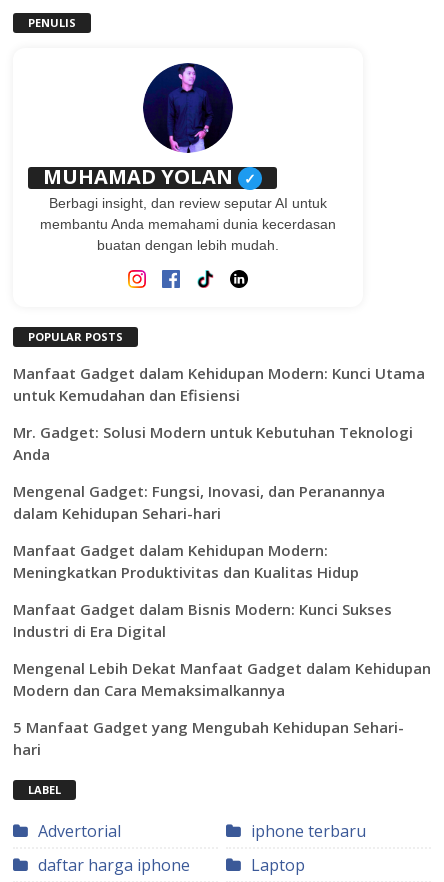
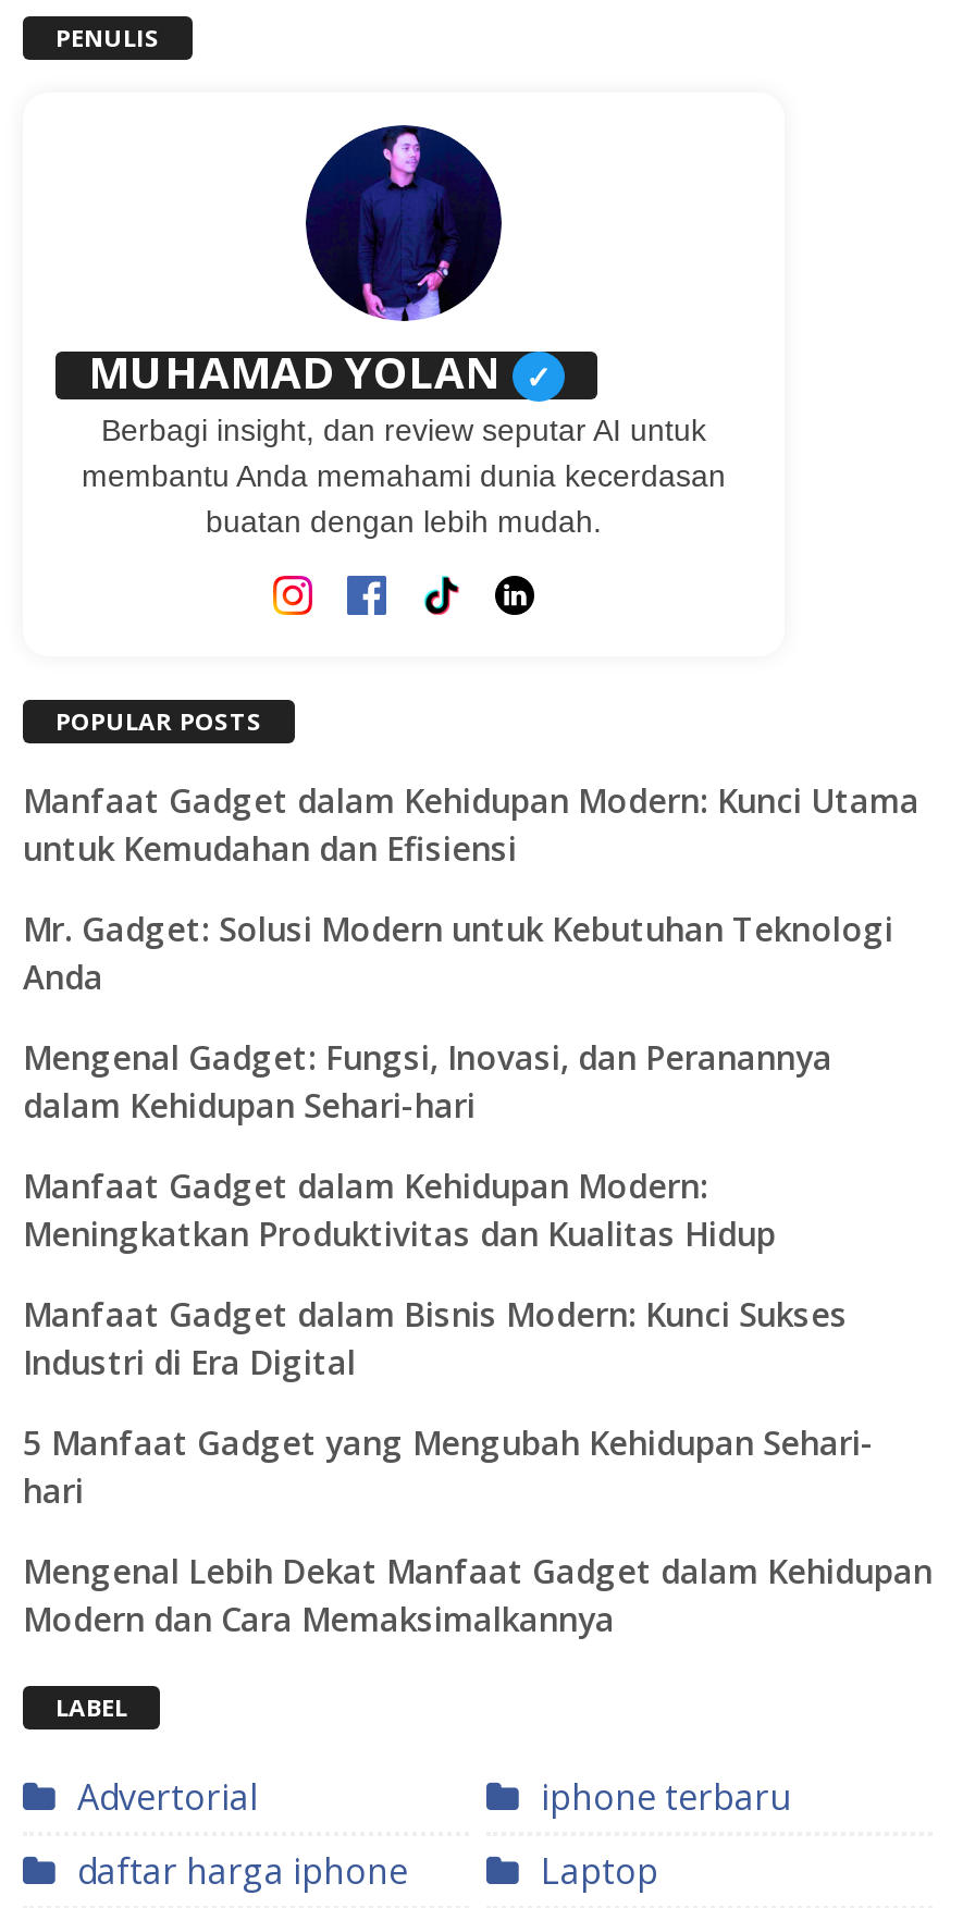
moved [13,658,431,700] -> [23,1549,933,1640]: Mengenal Lebih Dekat Manfaat Gadget dalam Kehidupan | Modern dan Cara Memaksimalkannya
moved [13,717,404,759] -> [23,1420,874,1512]: 5 Manfaat Gadget yang Mengubah Kehidupan Sehari- | hari

